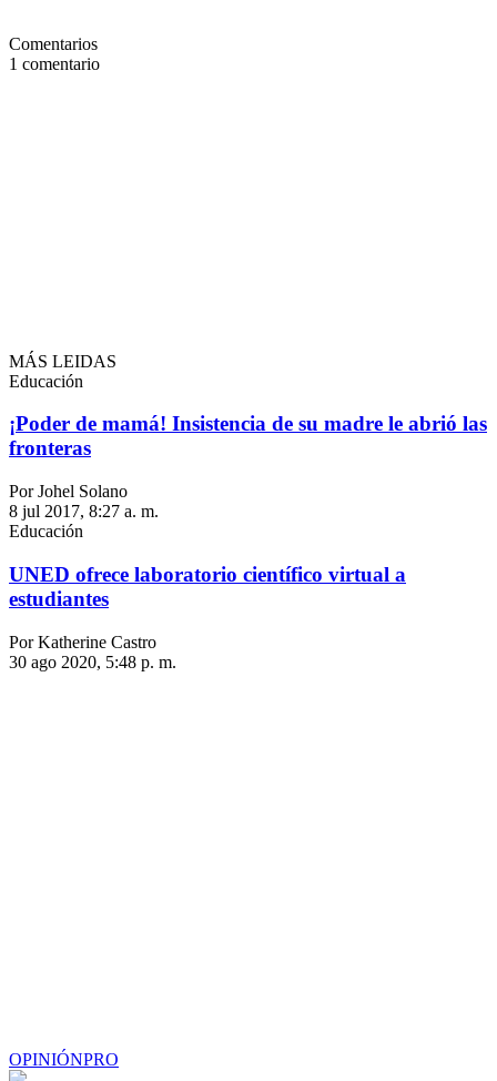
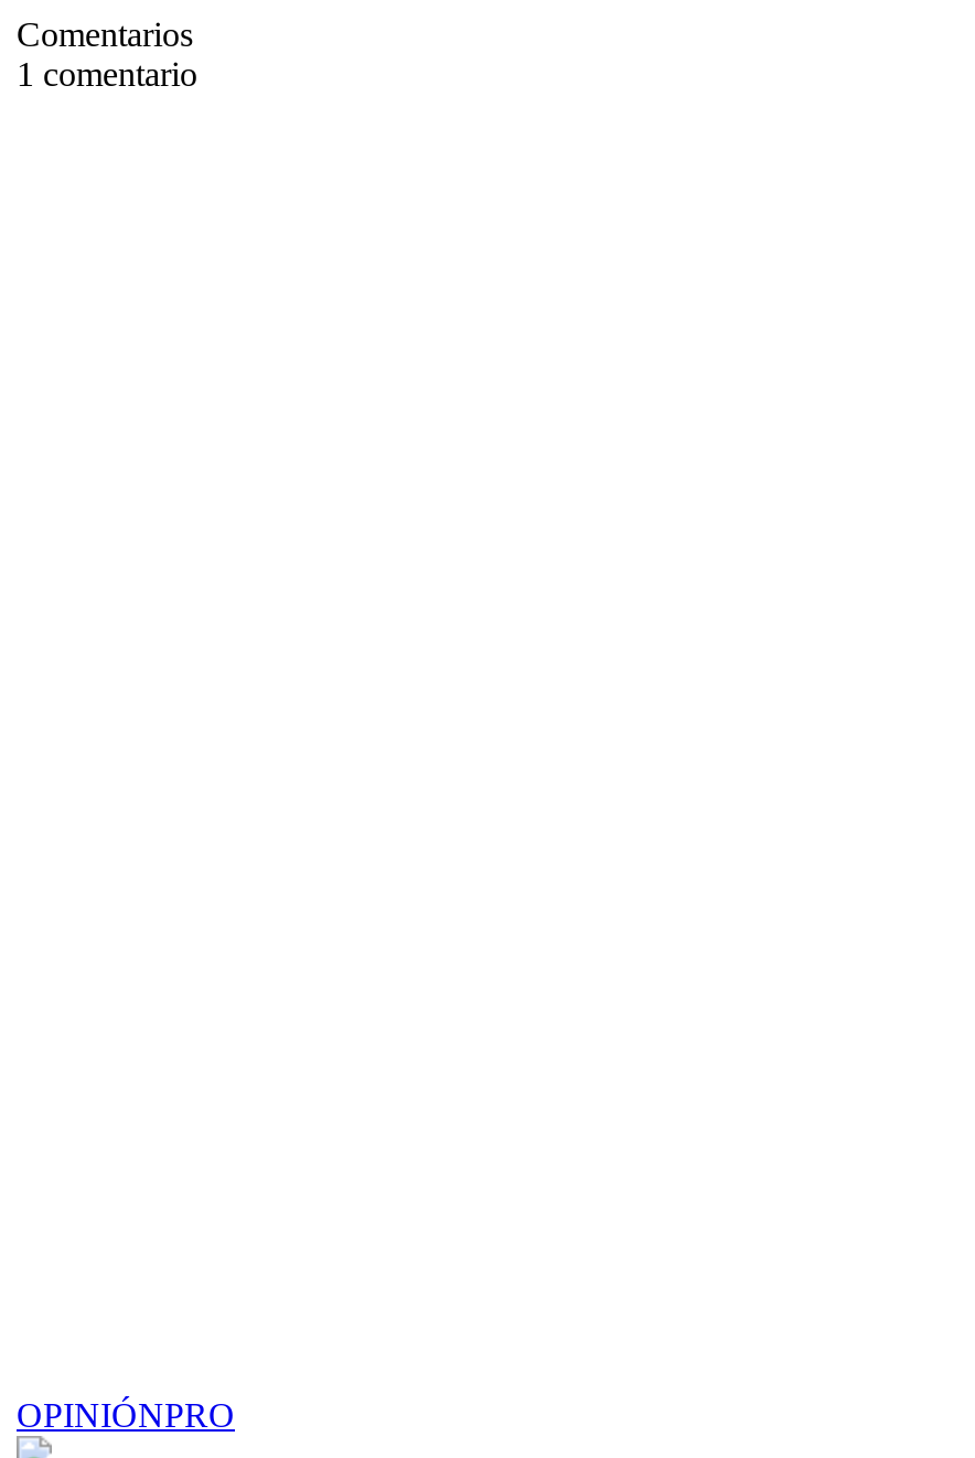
[9,351,487,671] MÁS LEIDAS | Educación | ¡Poder de mamá! Insistencia de su madre le abrió las | fronteras | Por Johel Solano | 8 jul 2017, 8:27 a. m. | Educación | UNED ofrece laboratorio científico virtual a | estudiantes | Por Katherine Castro | 30 ago 2020, 5:48 p. m. -> none

